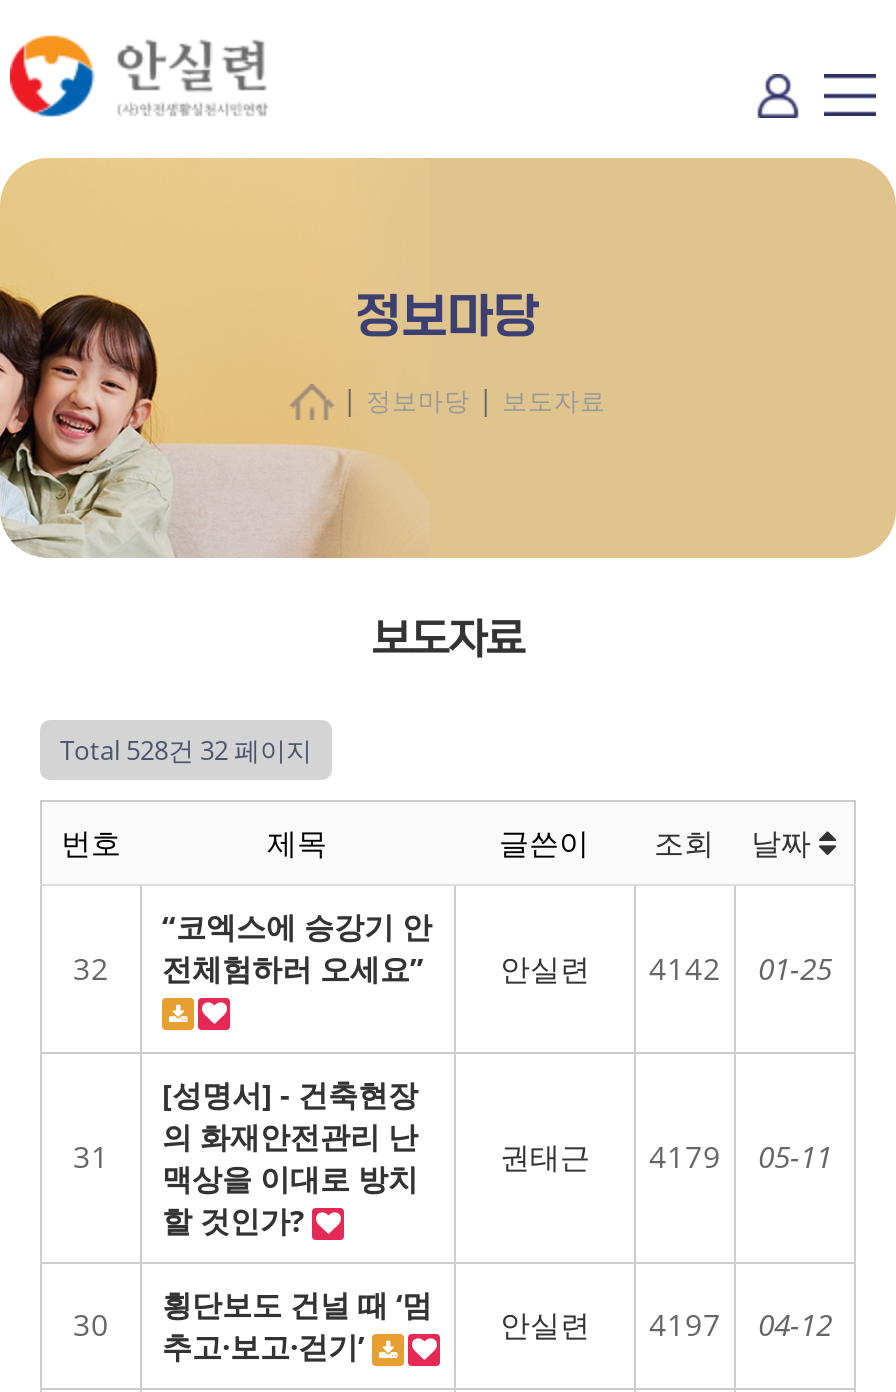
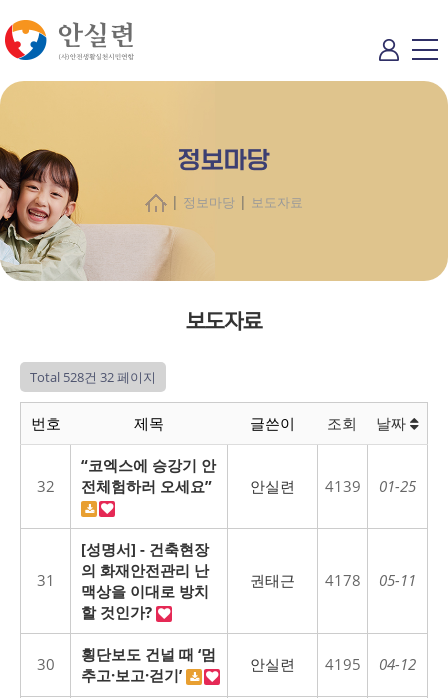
[73,948,832,988] 32 전체험하러 오세요” 안실련 4142 01-25 -> [36,476,416,496] 32 전체험하러 오세요” 안실련 4139 01-25
[500,1136,832,1176] 권태근 4179 05-11 -> [250,570,416,590] 권태근 4178 05-11
[73,1284,832,1344] 30 횡단보도 건널 때 ‘멈 안실련 4197 04-12 -> [36,644,416,674] 30 횡단보도 건널 때 ‘멈 안실련 4195 04-12

